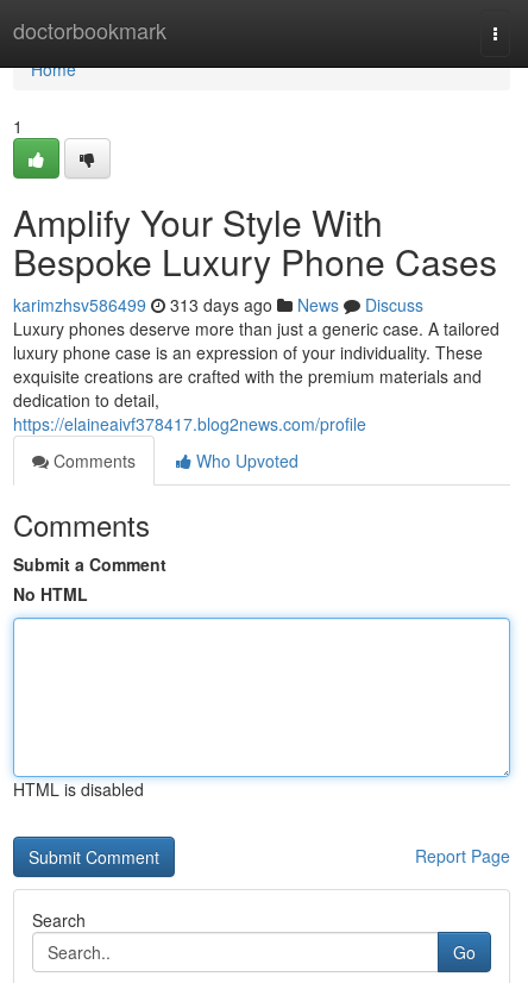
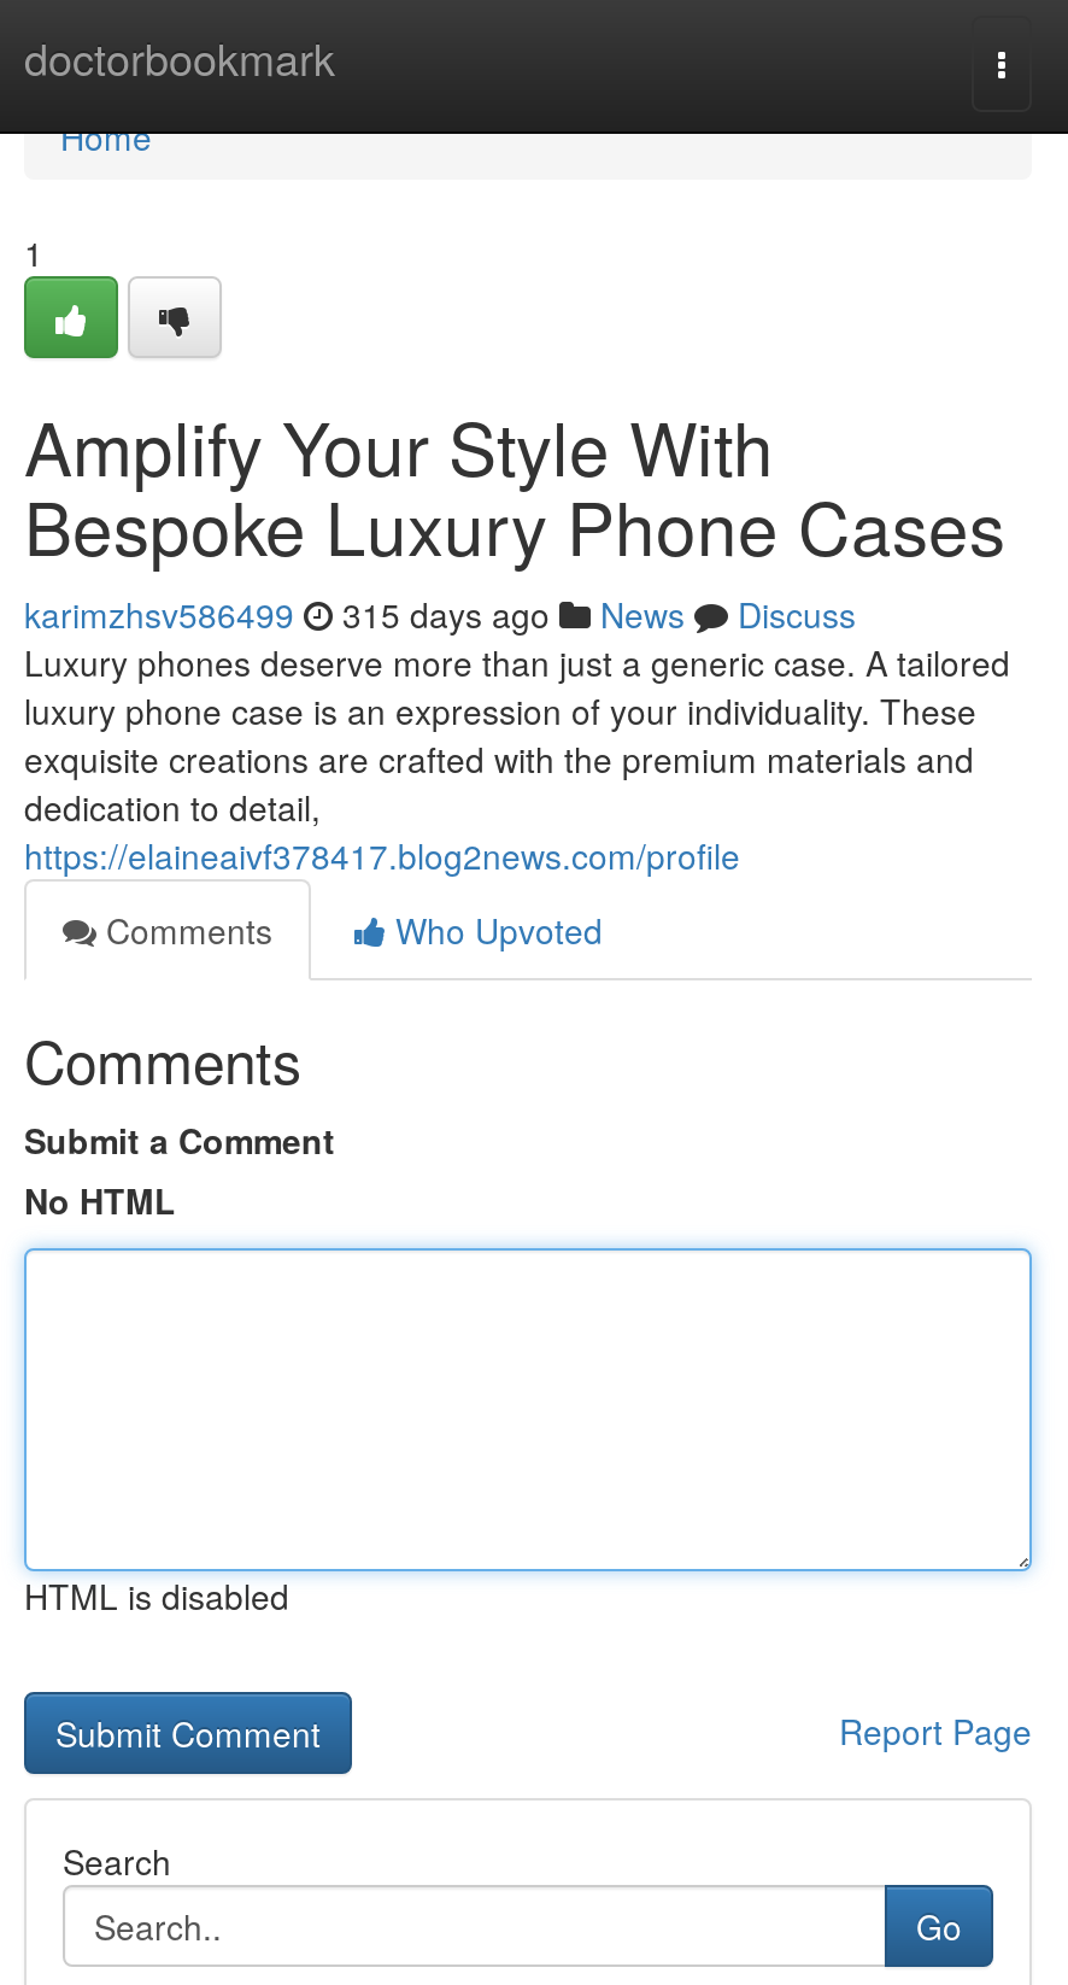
[13,293,423,317] karimzhsv586499 313 days ago News Discuss -> [24,590,856,638] karimzhsv586499 315 days ago News Discuss

